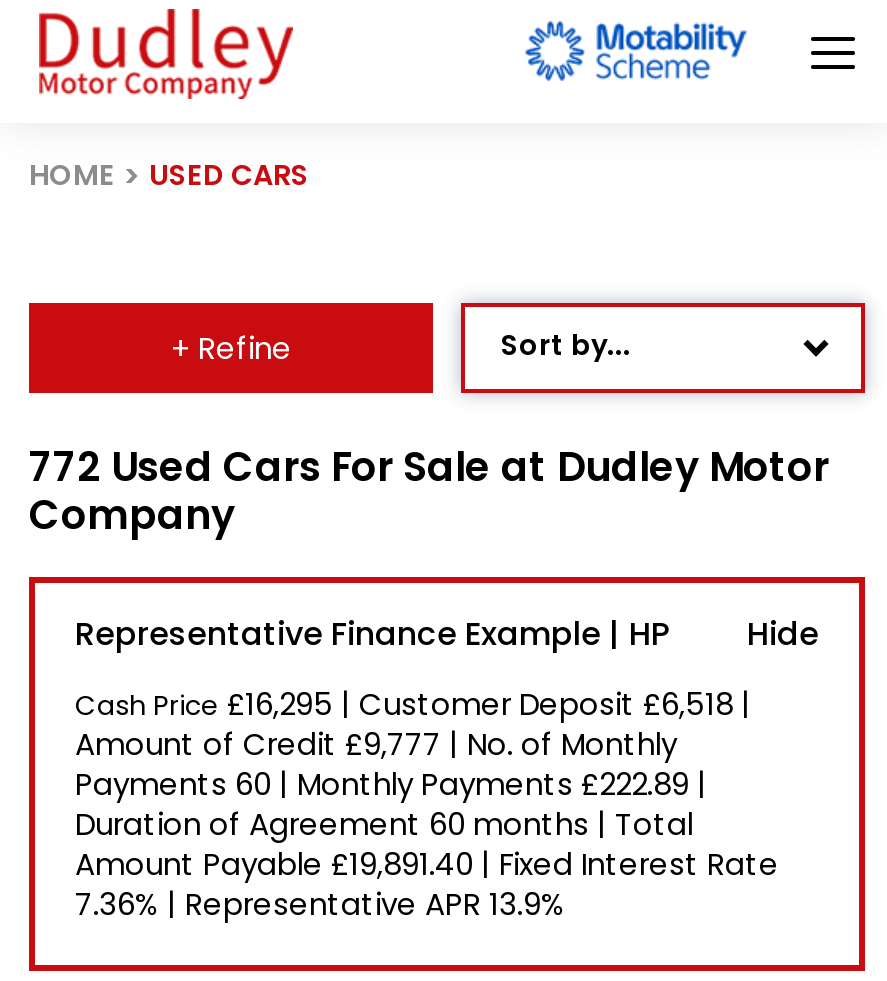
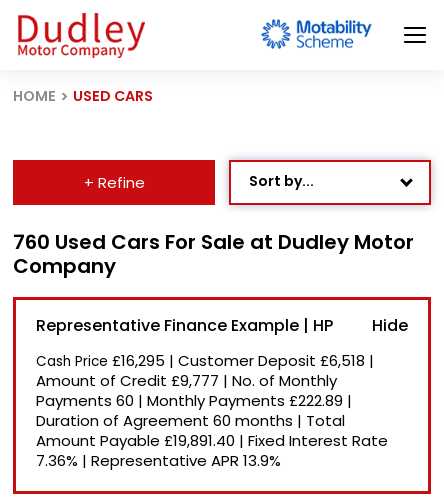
[29,439,829,495] 772 Used Cars For Sale at Dudley Motor -> [13,228,414,256] 760 Used Cars For Sale at Dudley Motor

